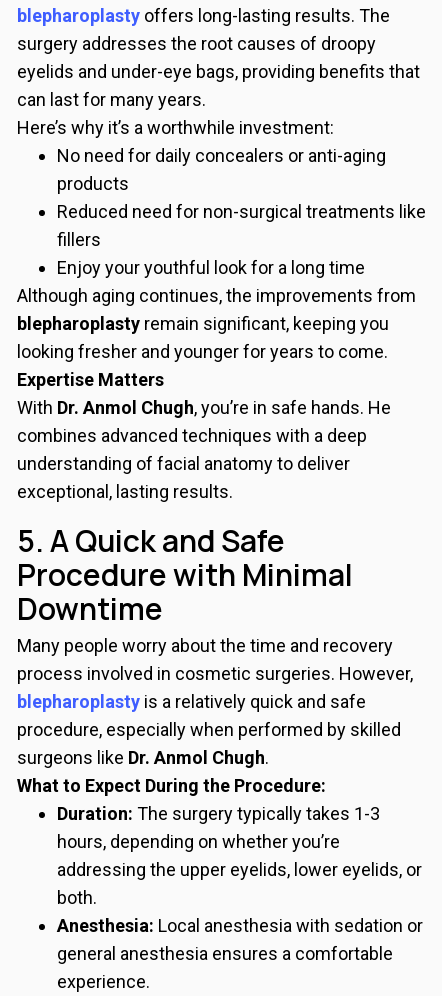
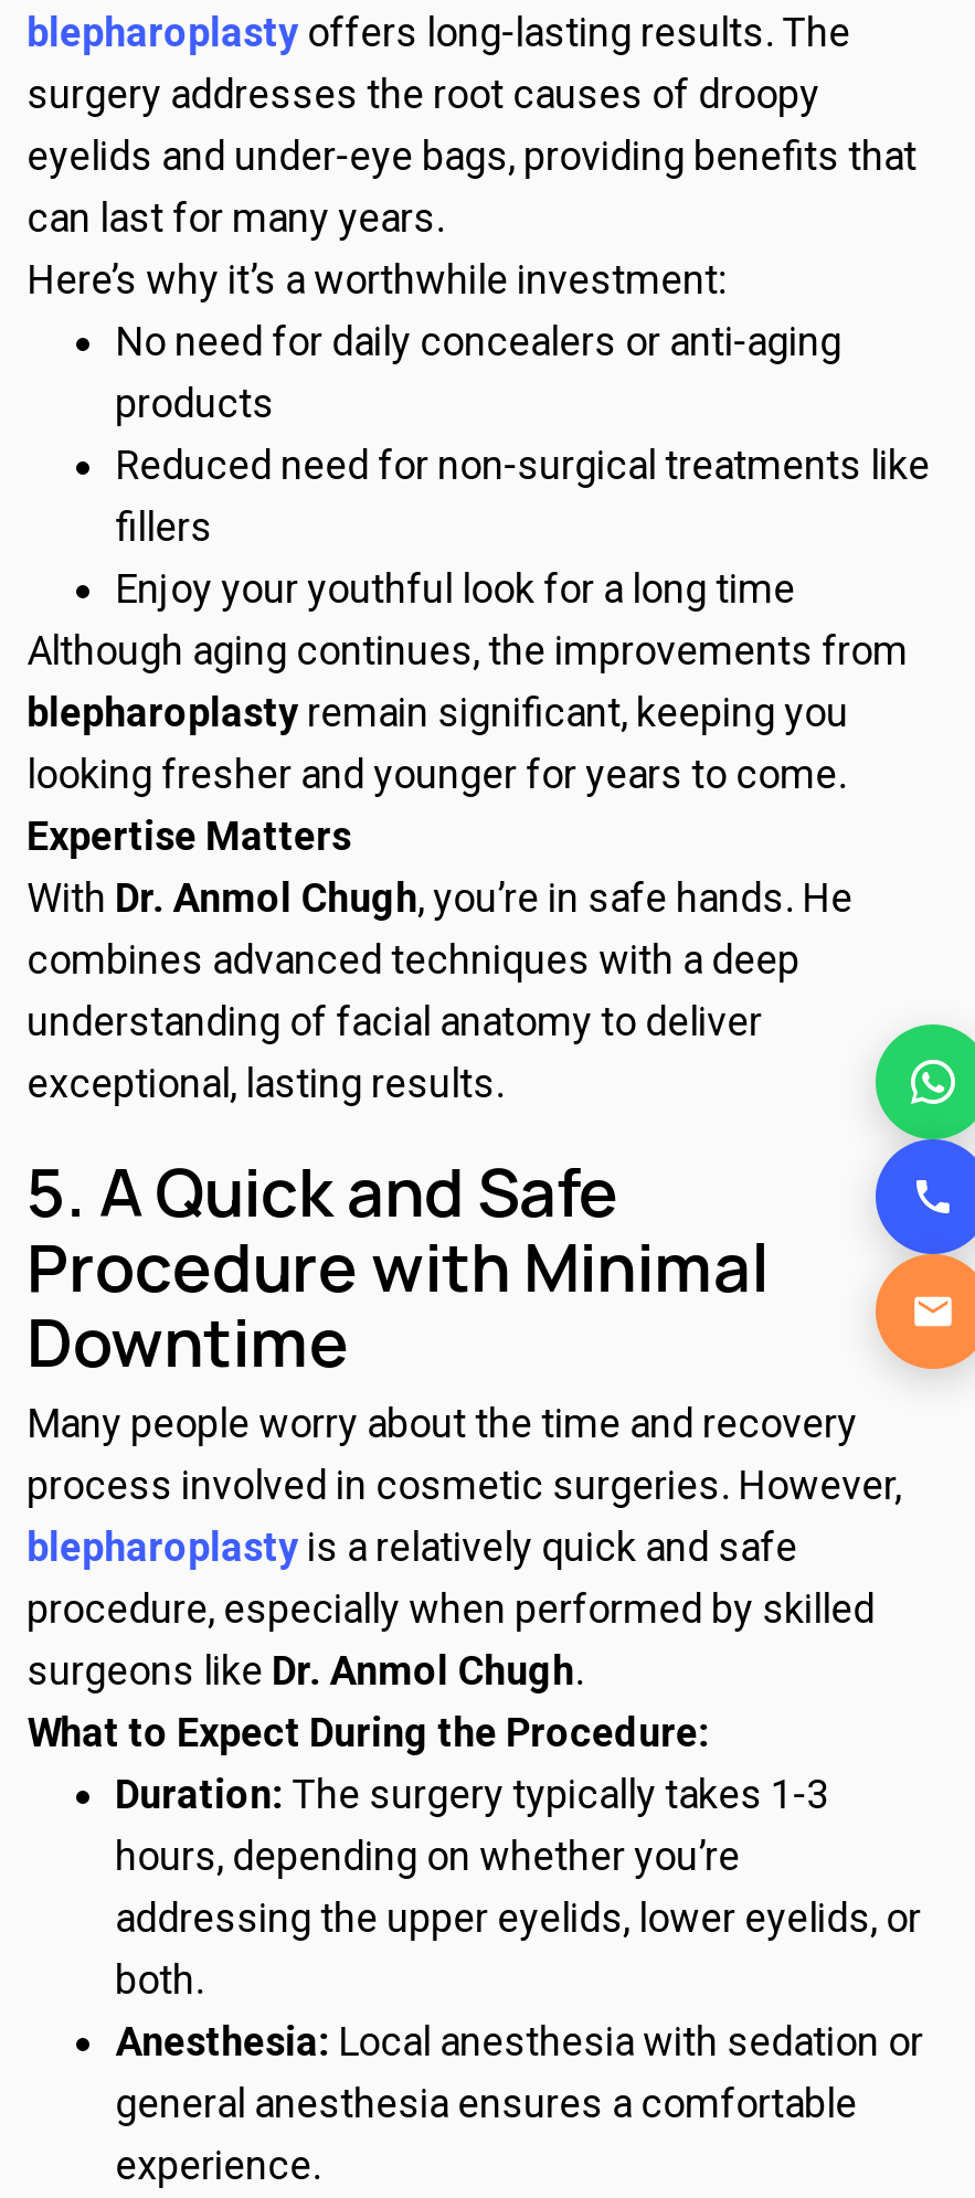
none -> [871,1021,968,1374] [image]

